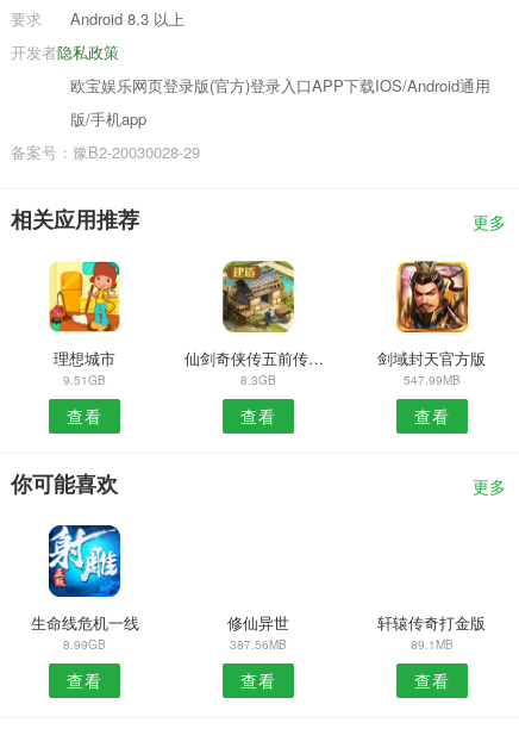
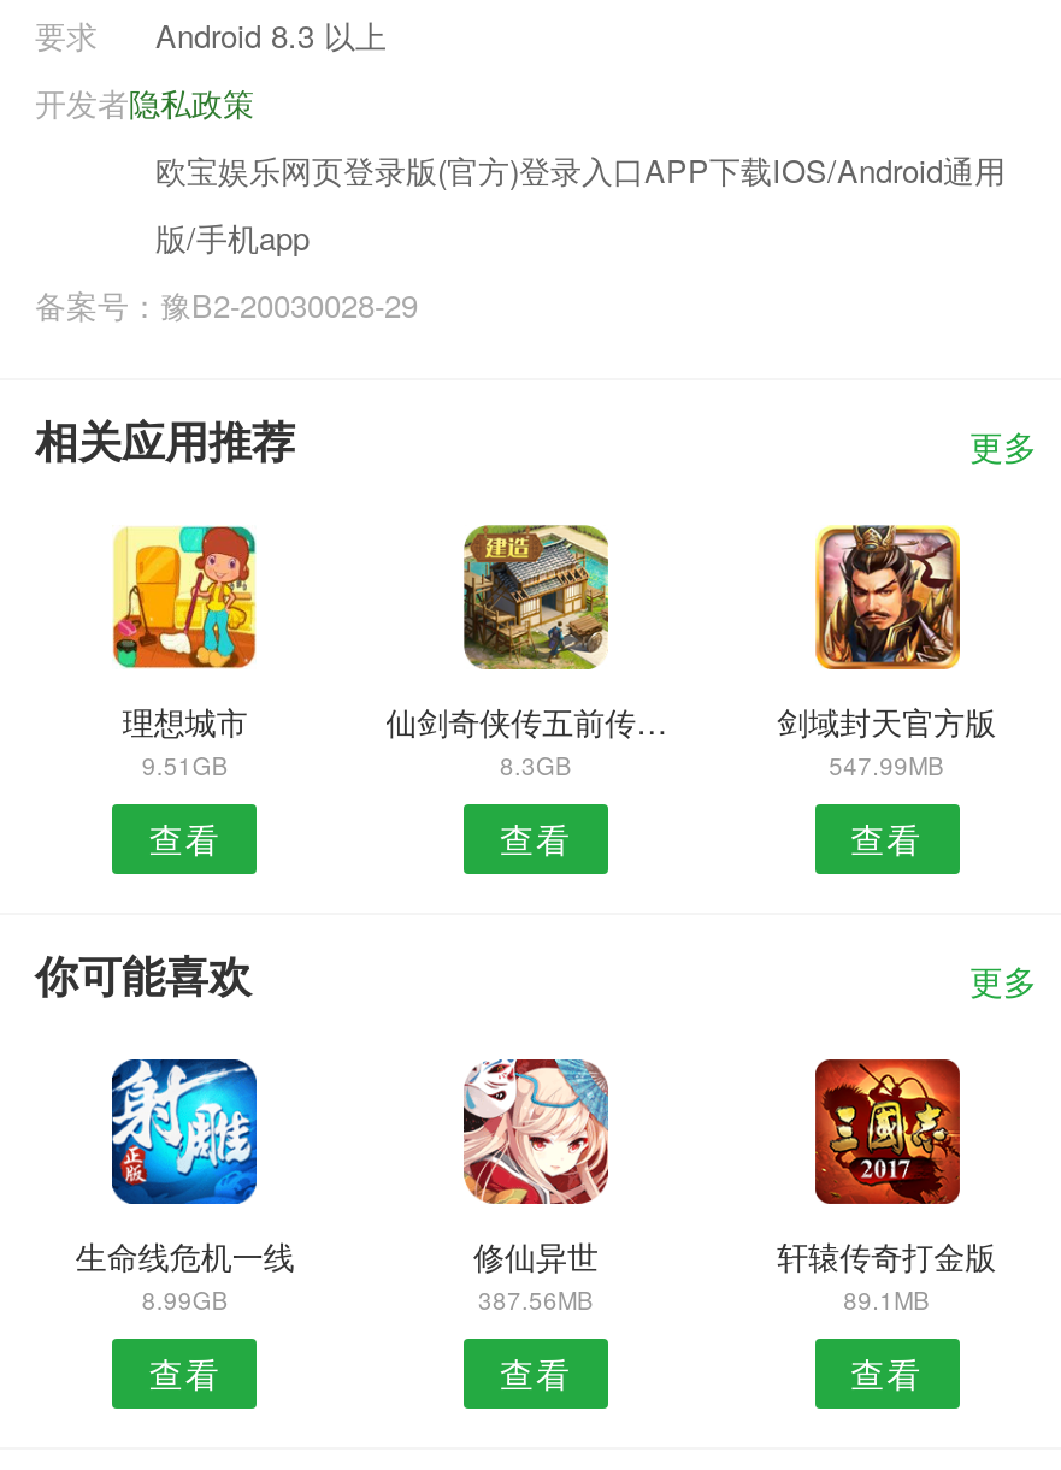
none -> [461,1057,611,1206] [image]
none -> [813,1057,962,1206] [image]

